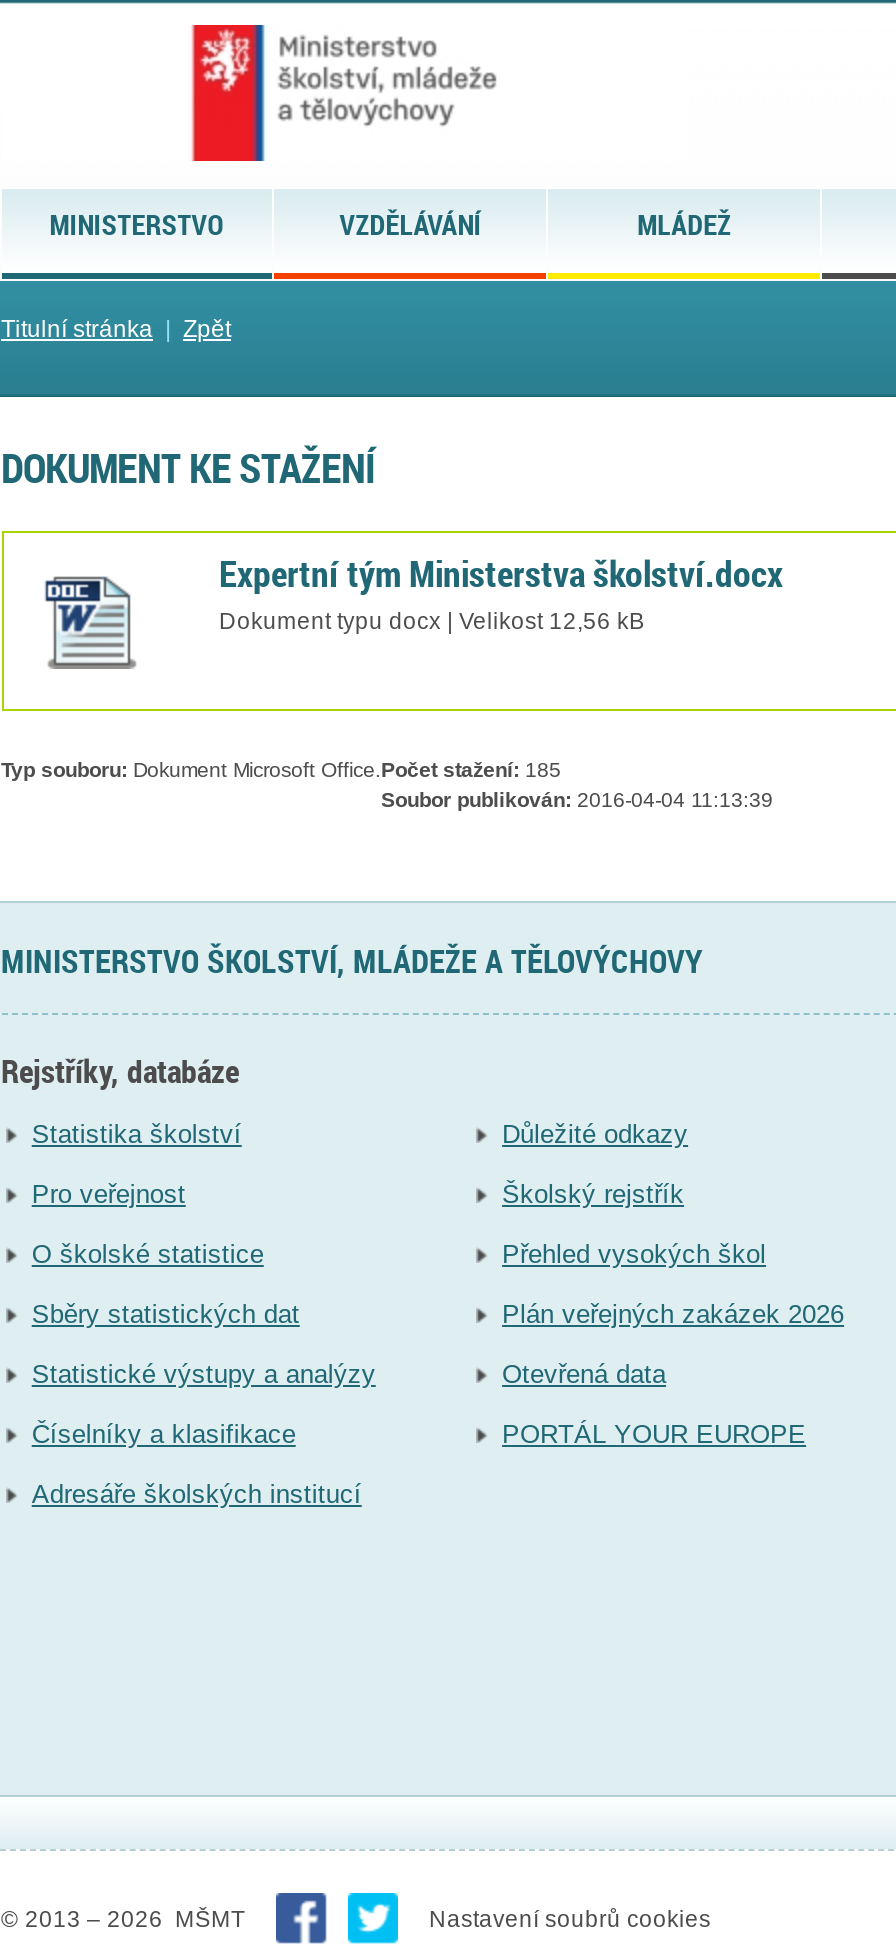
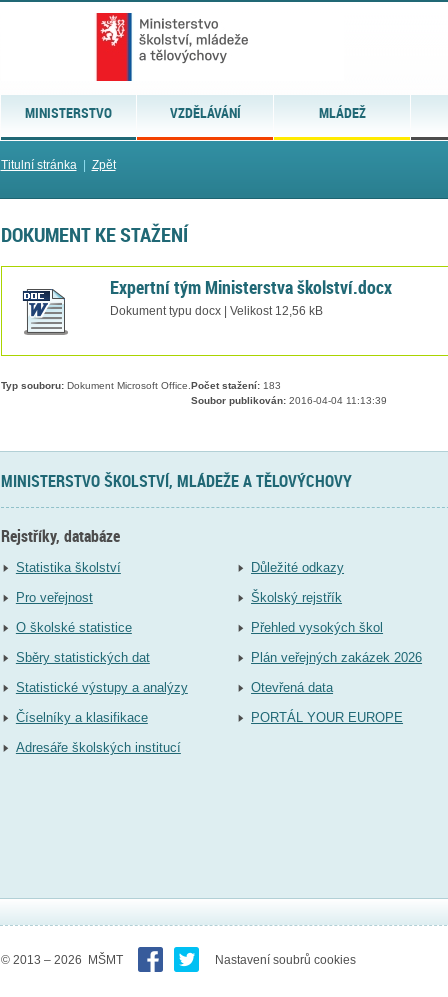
[1,760,561,782] Typ souboru: Dokument Microsoft Office.Počet stažení: 185 -> [0,380,280,391] Typ souboru: Dokument Microsoft Office.Počet stažení: 183

